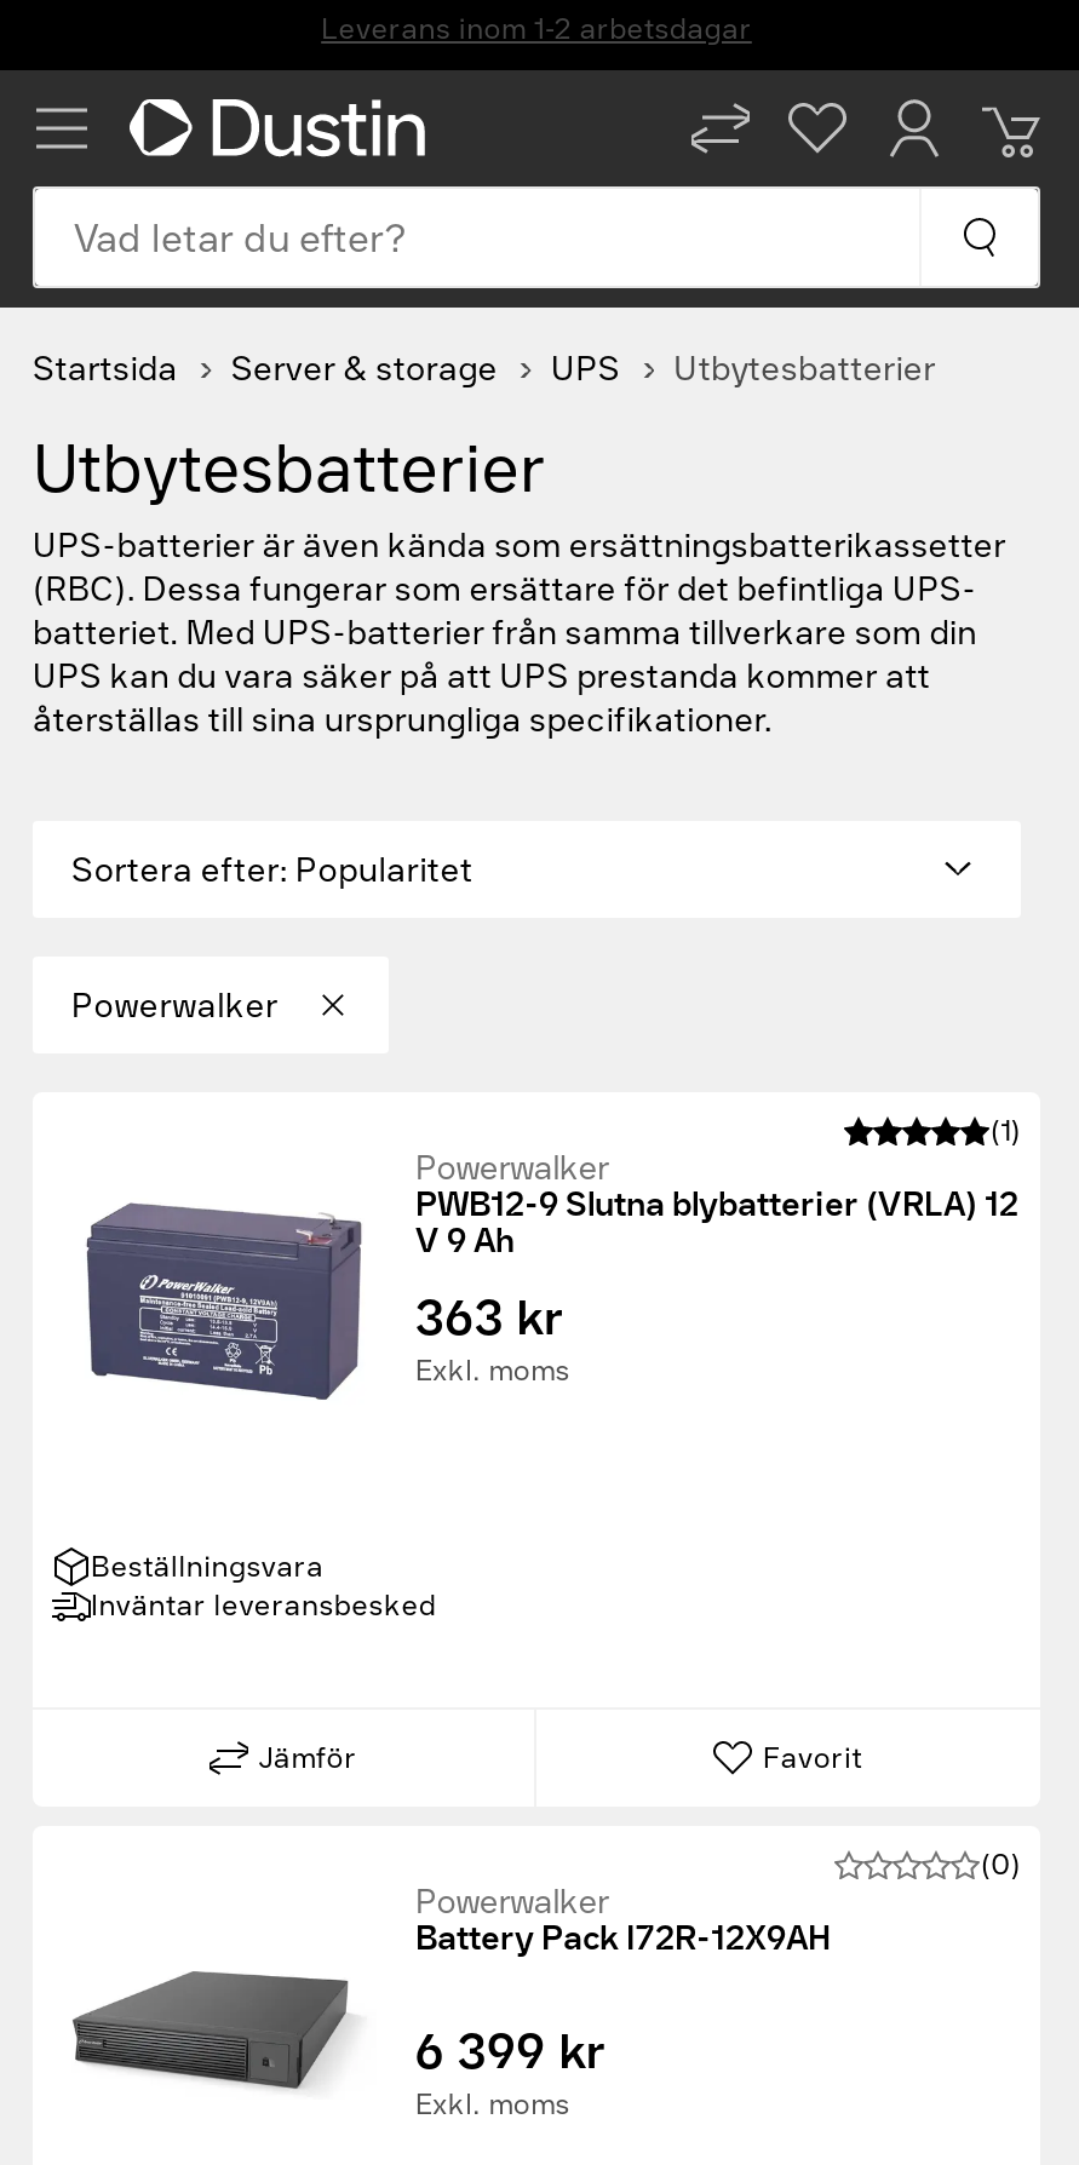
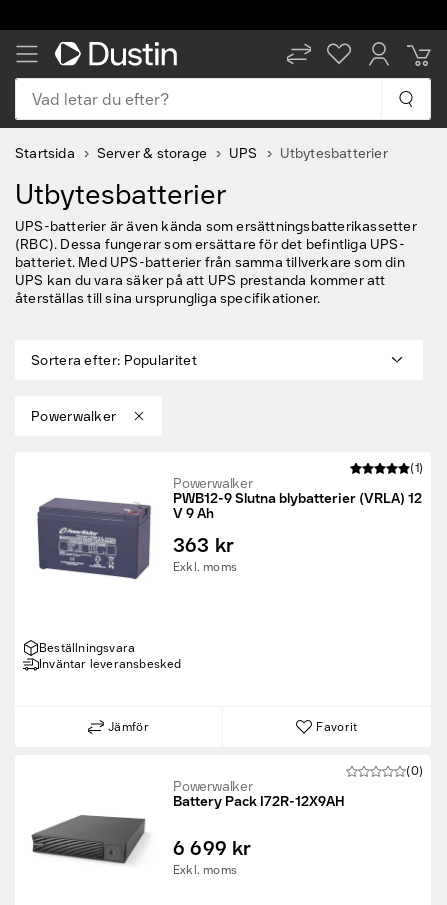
[321,12,752,46] Leverans inom 1-2 arbetsdagar -> none
[415,2021,606,2079] 6 399 kr -> [173,835,252,859] 6 699 kr

